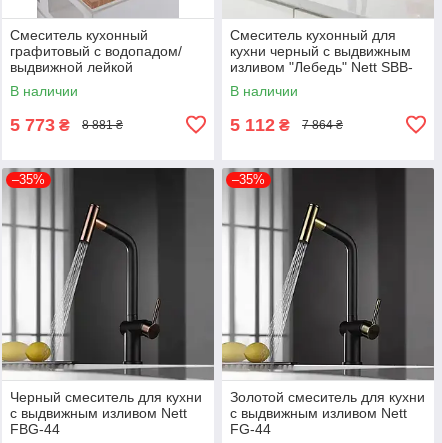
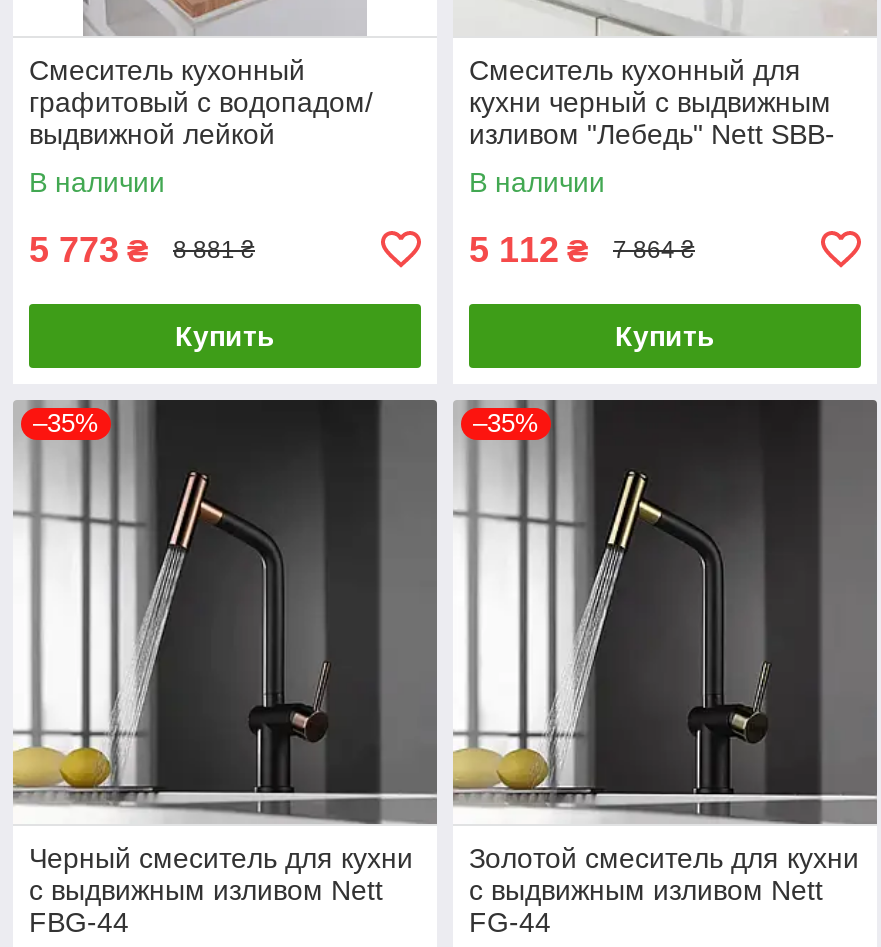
none -> [175,320,275,352] Купить
none -> [615,320,715,352] Купить

